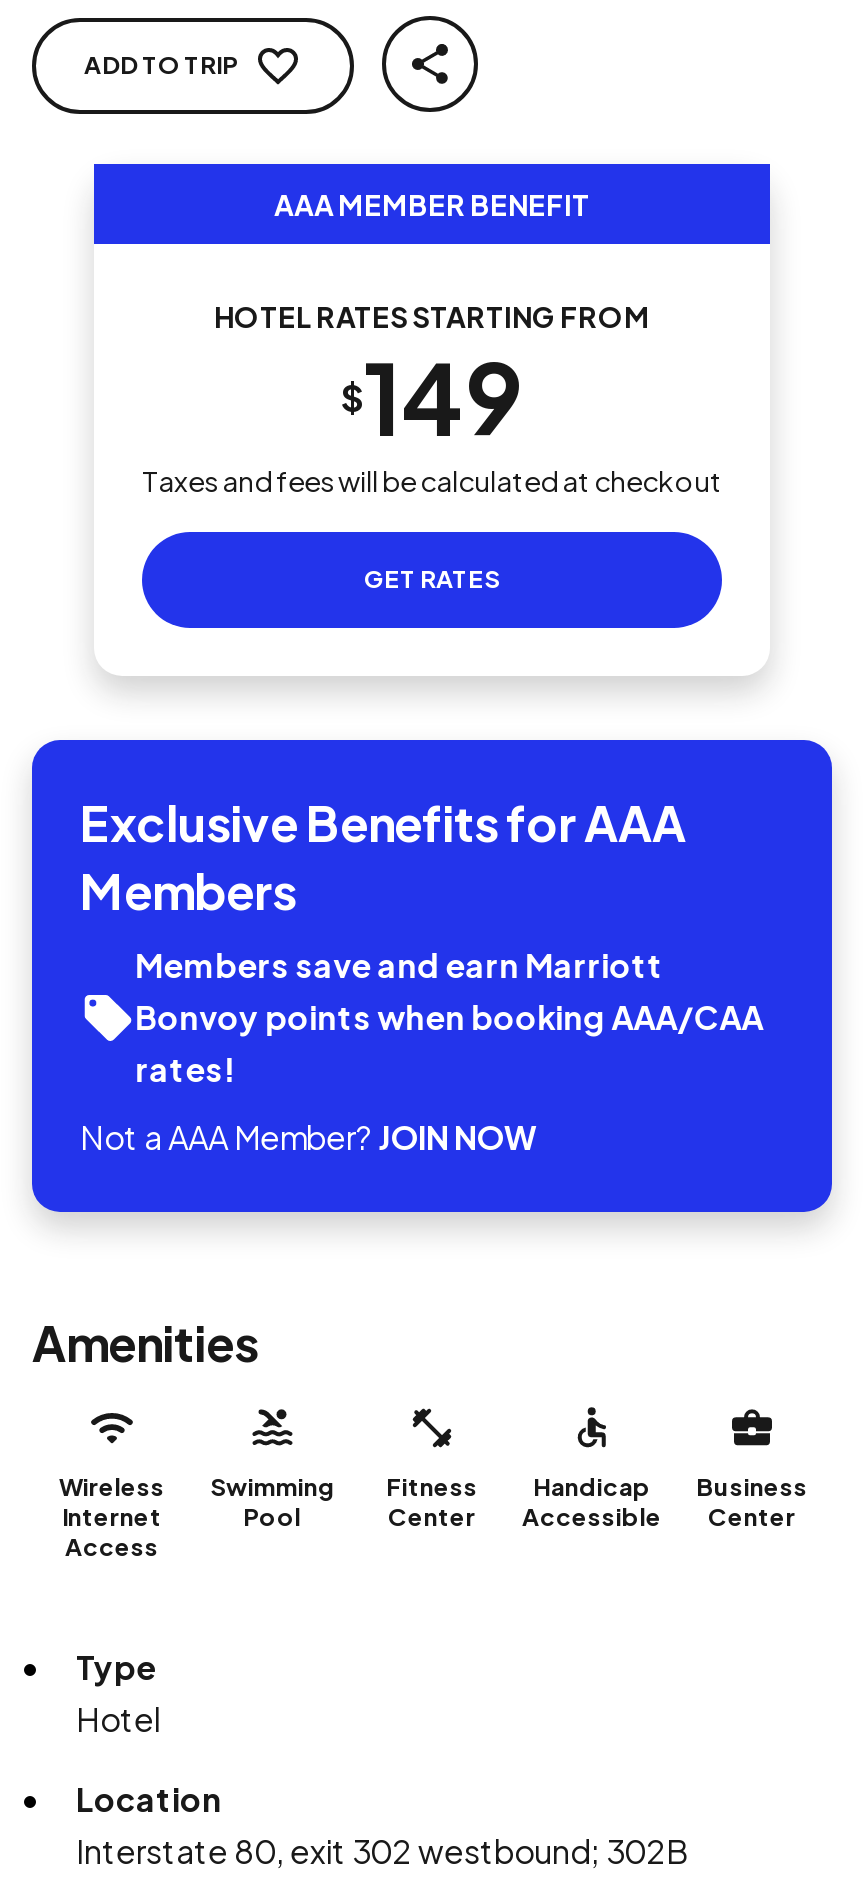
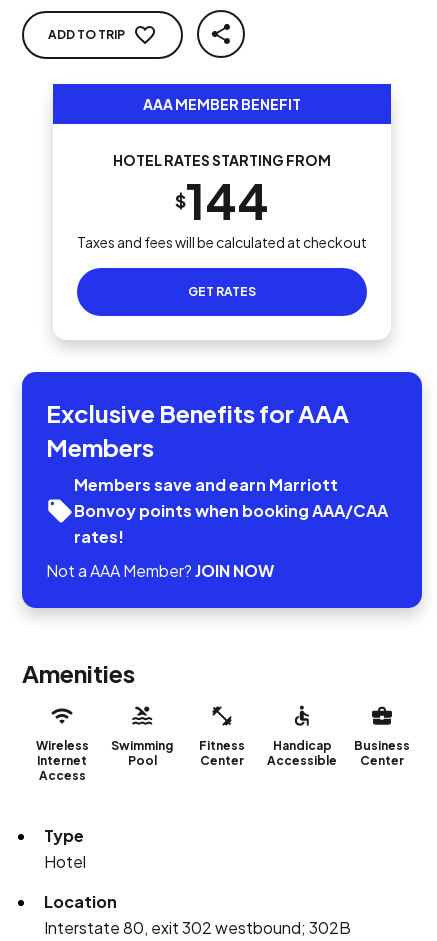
[341,336,523,458] $149 -> [175,170,269,231] $144

